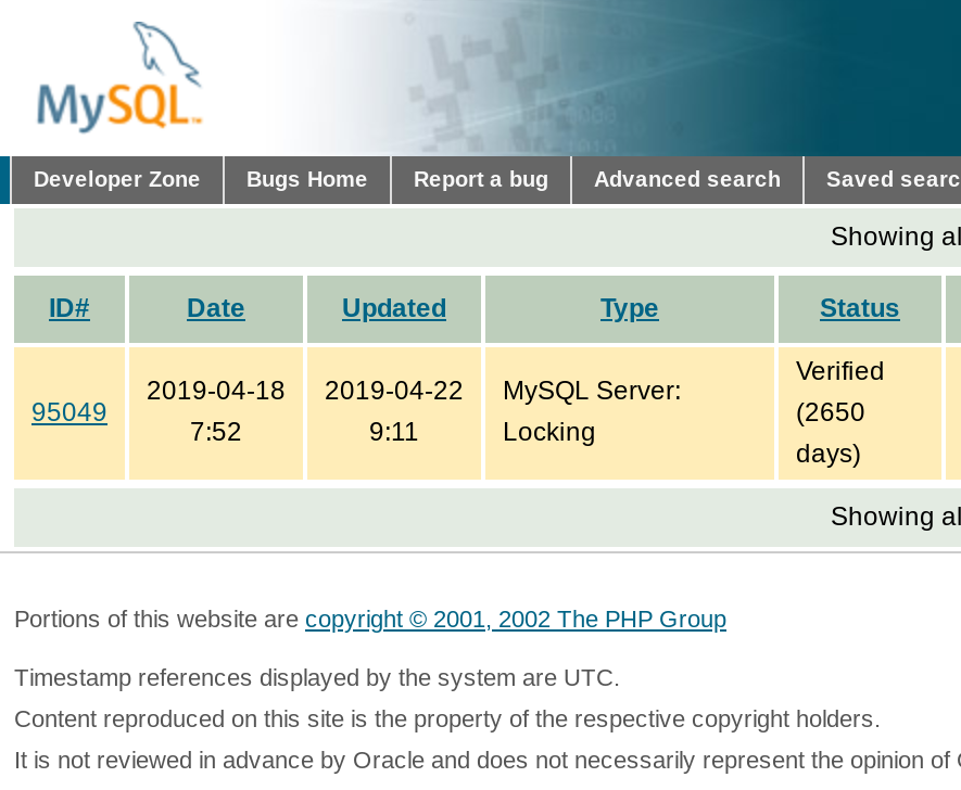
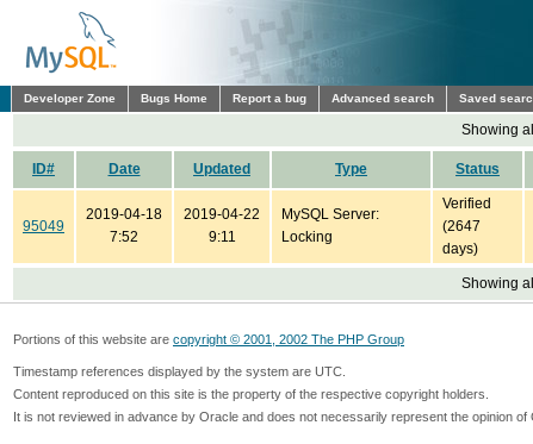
[796,397,865,428] (2650 -> [442,218,481,234] (2647

